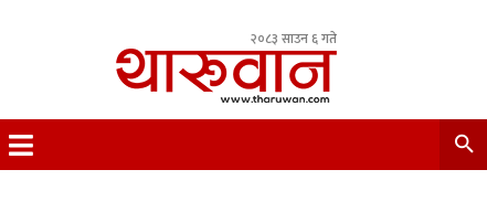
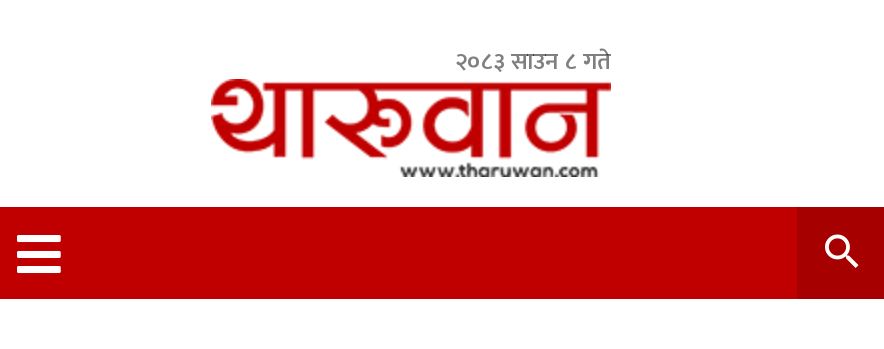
[251,28,337,50] २०८३ साउन ६ गते -> [455,41,611,81] २०८३ साउन ८ गते

